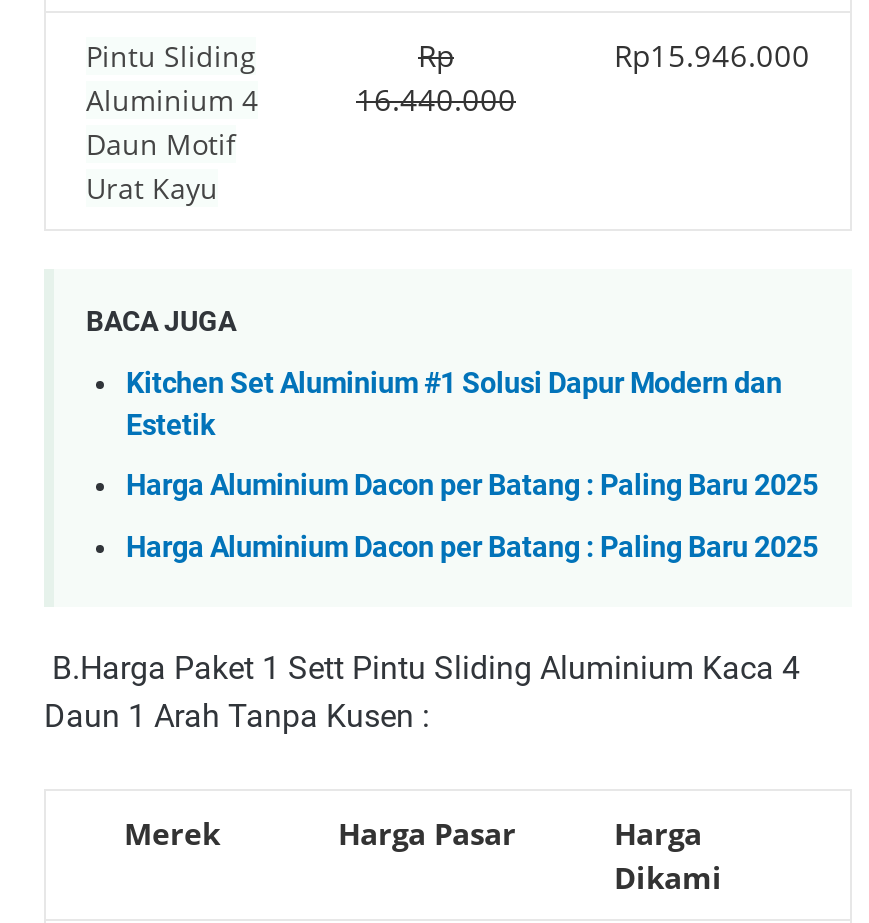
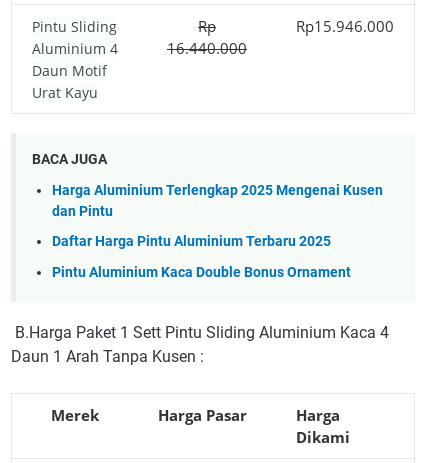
[126,367,782,443] Kitchen Set Aluminium #1 Solusi Dapur Modern dan | Estetik -> [52,182,383,220] Harga Aluminium Terlengkap 2025 Mengenai Kusen | dan Pintu
[126,470,818,504] Harga Aluminium Dacon per Batang : Paling Baru 2025 -> [52,233,331,250] Daftar Harga Pintu Aluminium Terbaru 2025
[126,531,818,565] Harga Aluminium Dacon per Batang : Paling Baru 2025 -> [52,264,351,281] Pintu Aluminium Kaca Double Bonus Ornament

